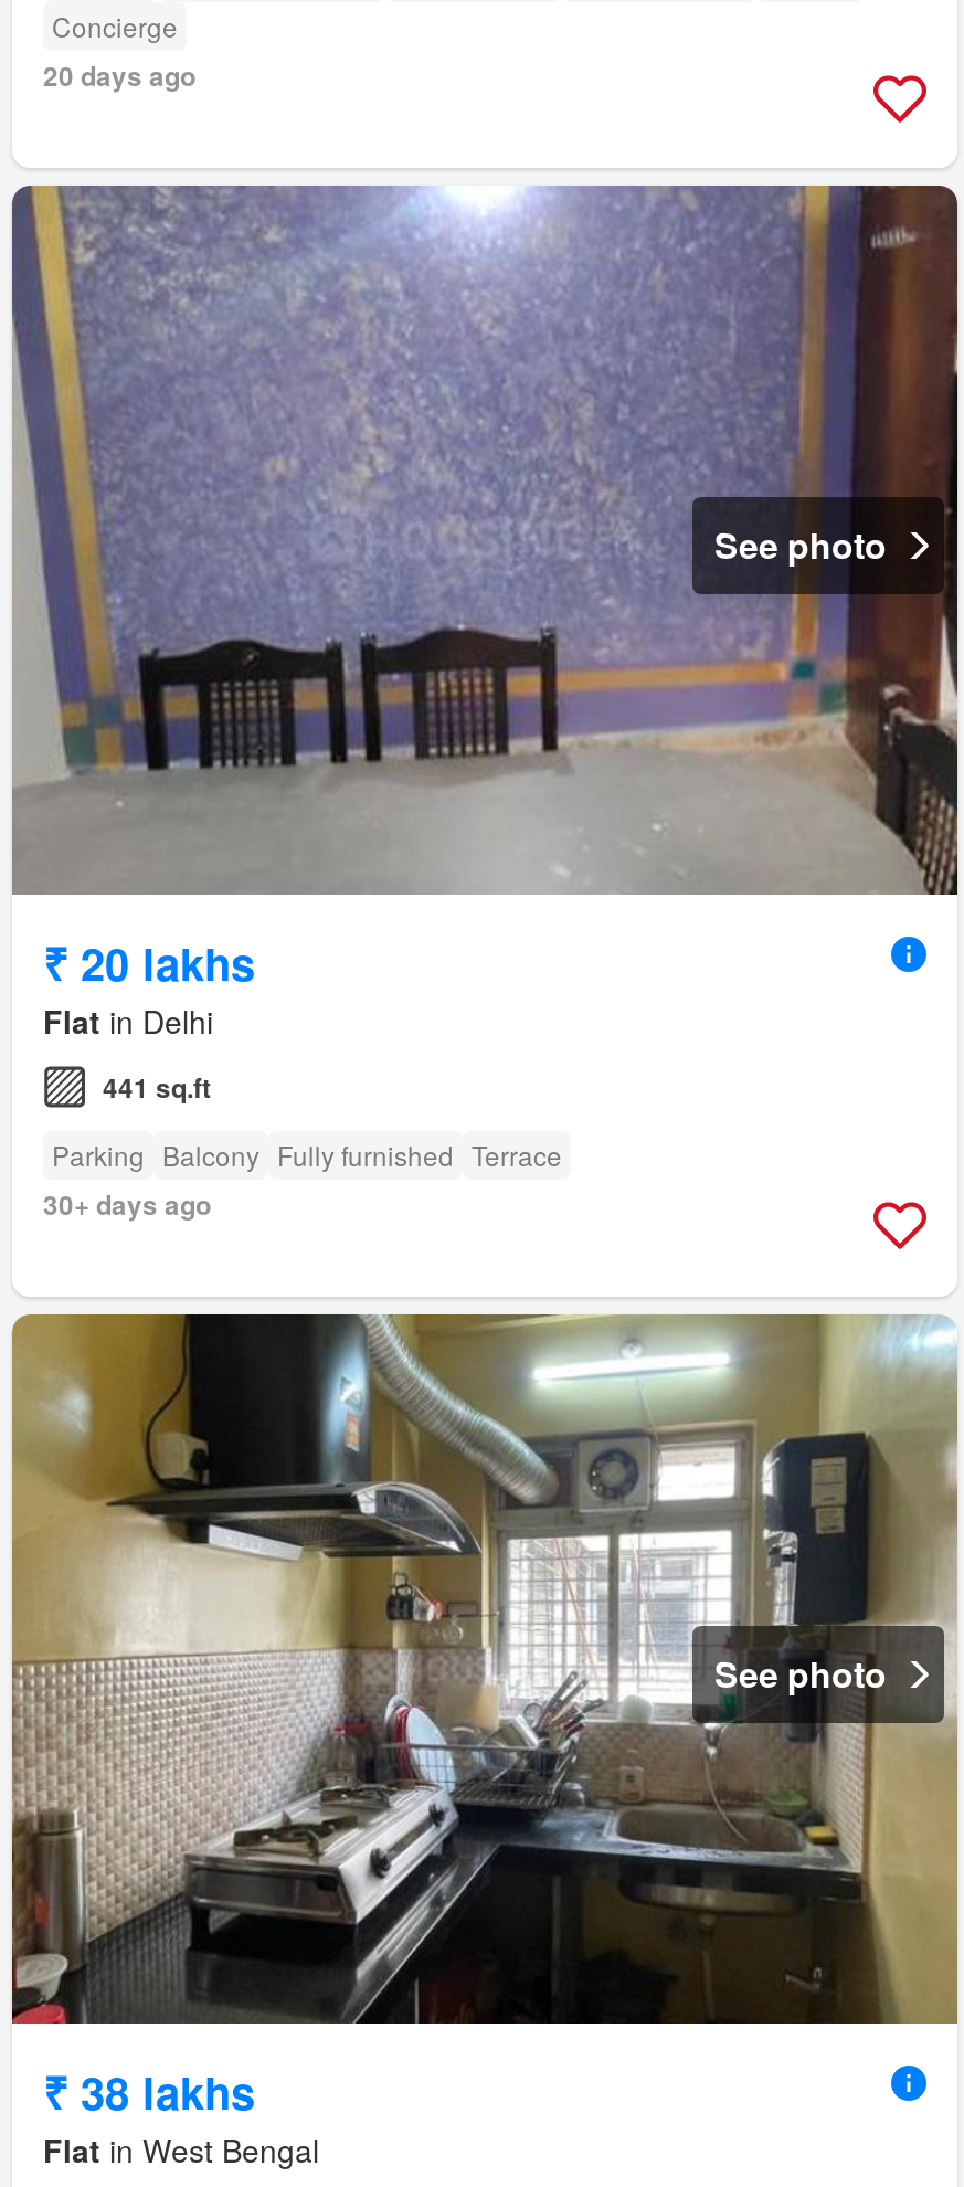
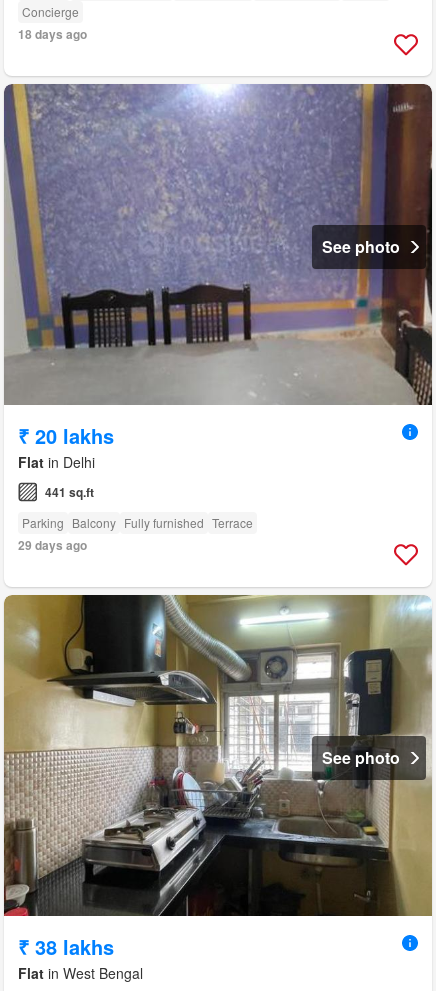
[43,56,195,96] 20 days ago -> [18,25,87,43] 18 days ago
[43,1183,211,1223] 30+ days ago -> [18,536,87,554] 29 days ago

